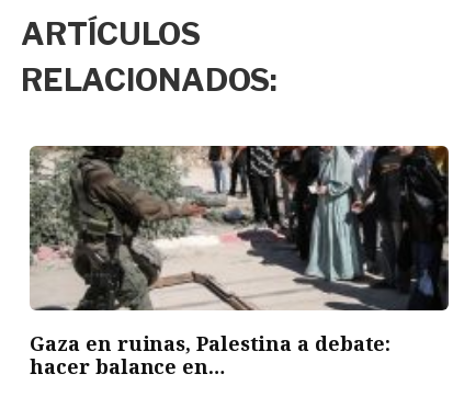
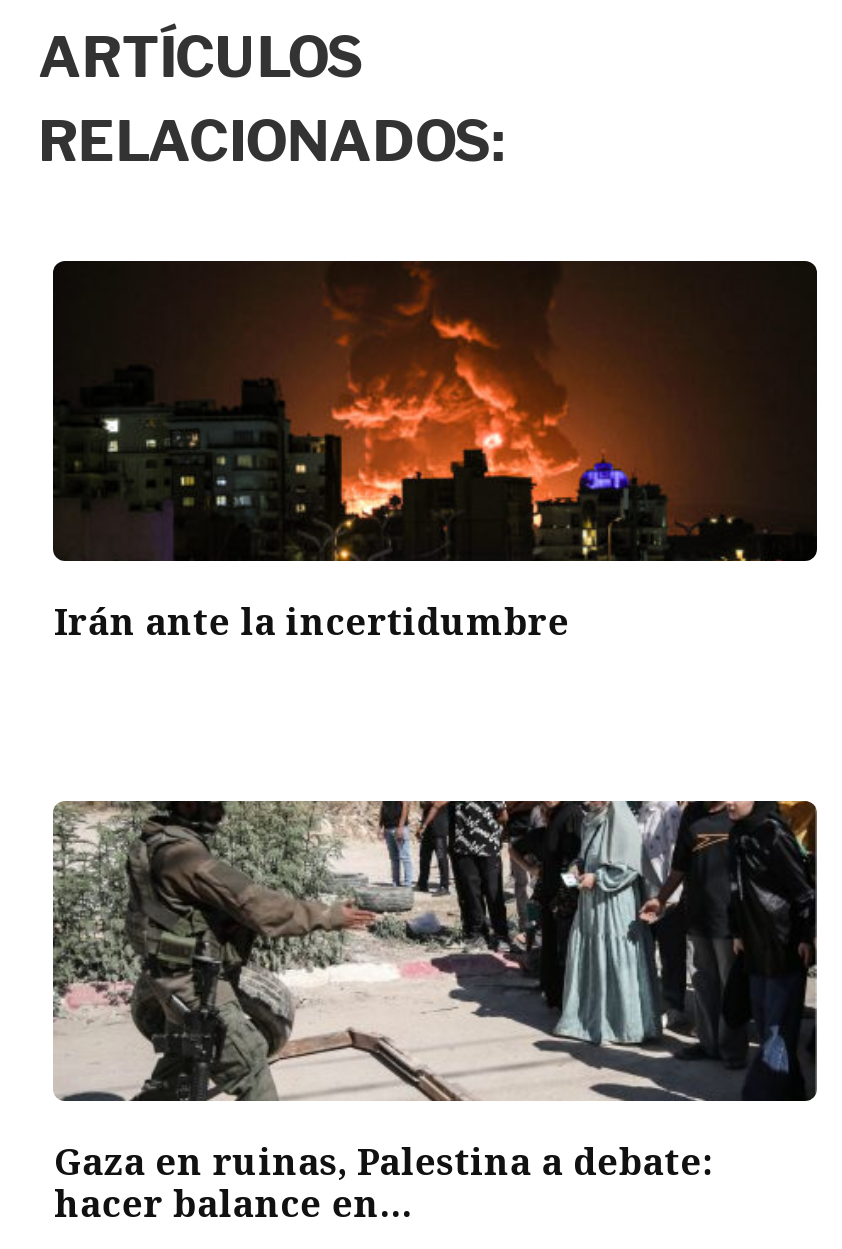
none -> [51,259,817,646] [image] | Irán ante la incertidumbre

